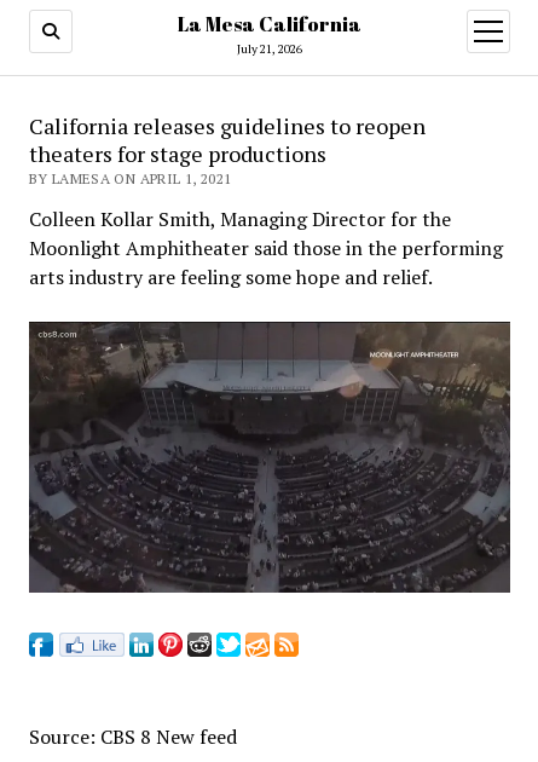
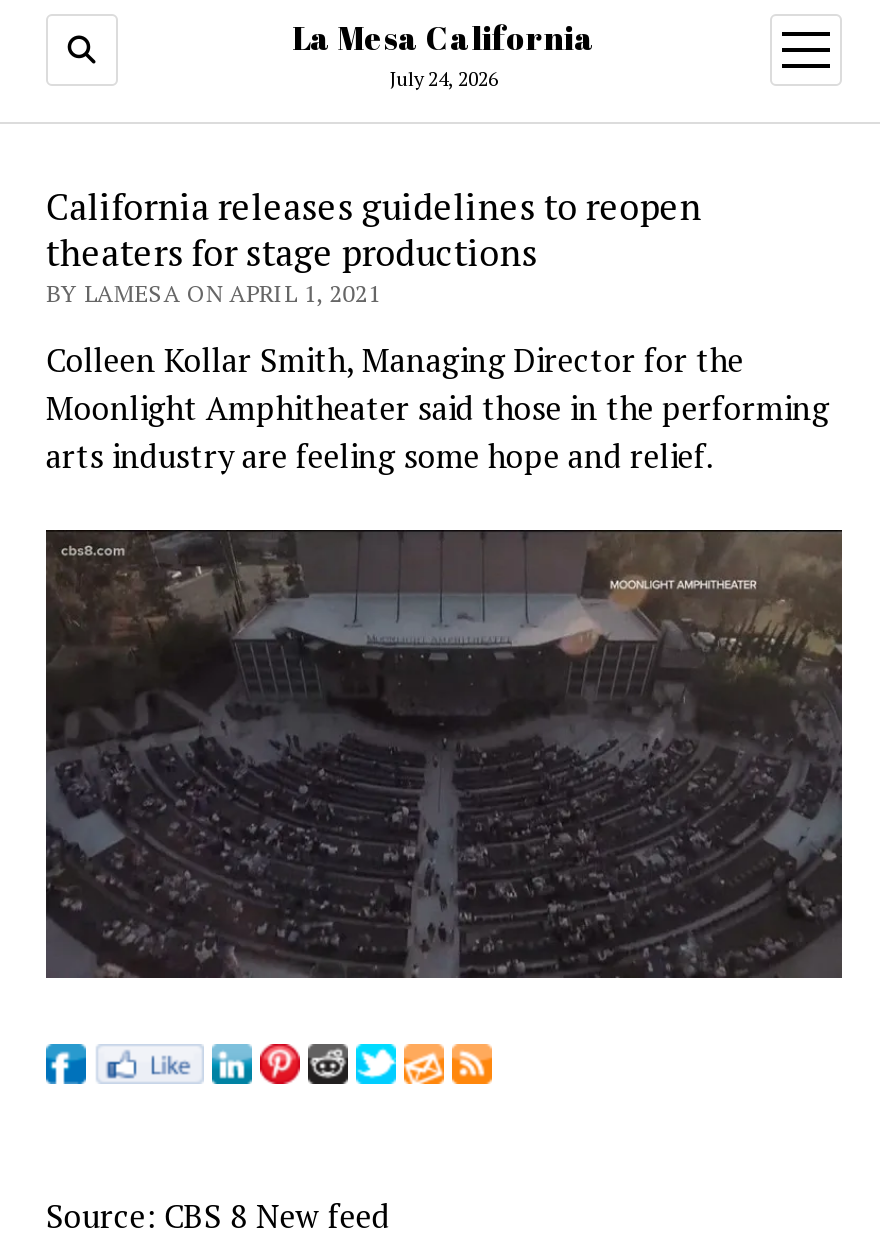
[237,41,302,57] July 21, 2026 -> [390,66,498,92] July 24, 2026

